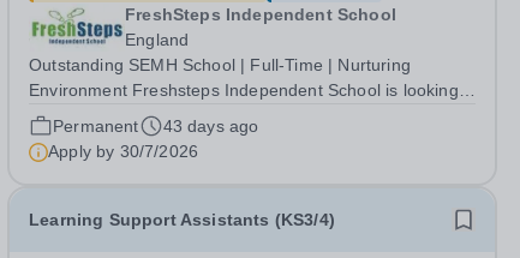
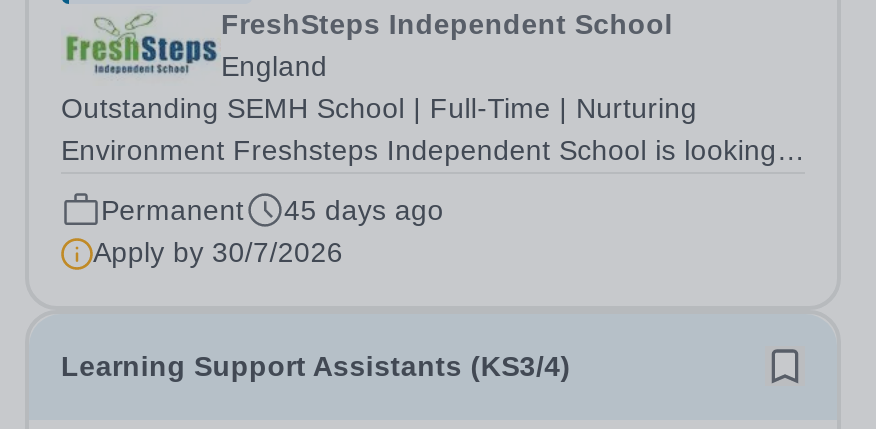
[53,116,259,136] Permanent 43 days ago -> [101,194,444,226] Permanent 45 days ago

